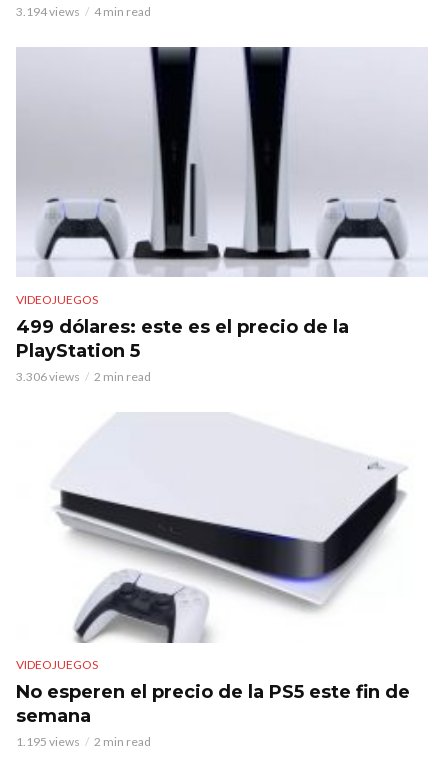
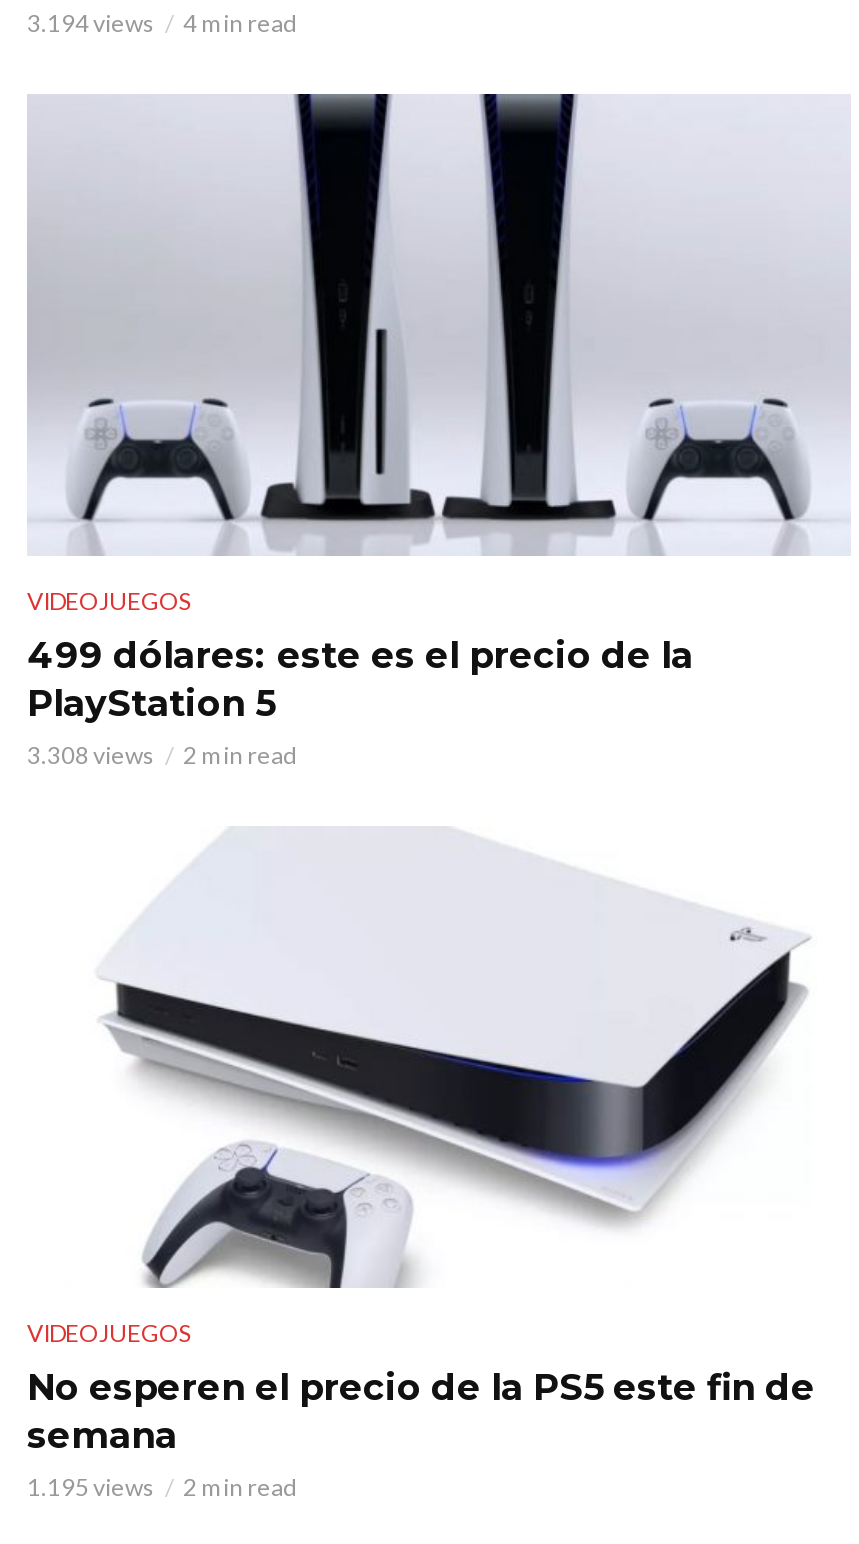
[16,369,151,384] 3.306 views 2 min read -> [27,739,297,769] 3.308 views 2 min read

